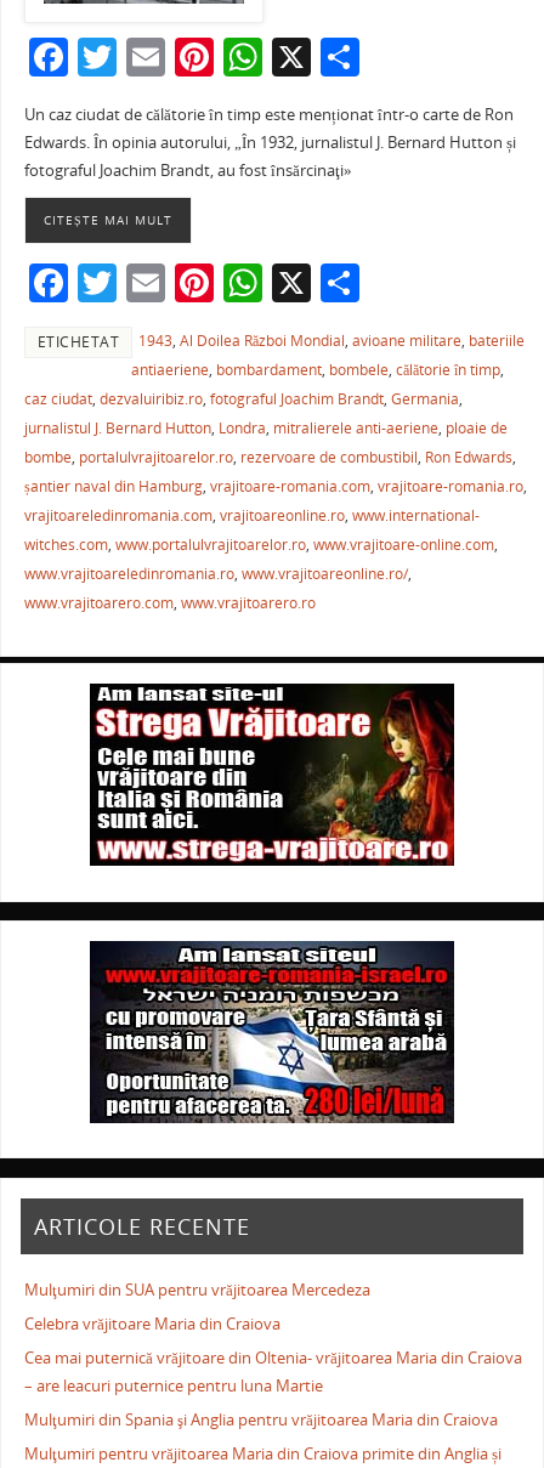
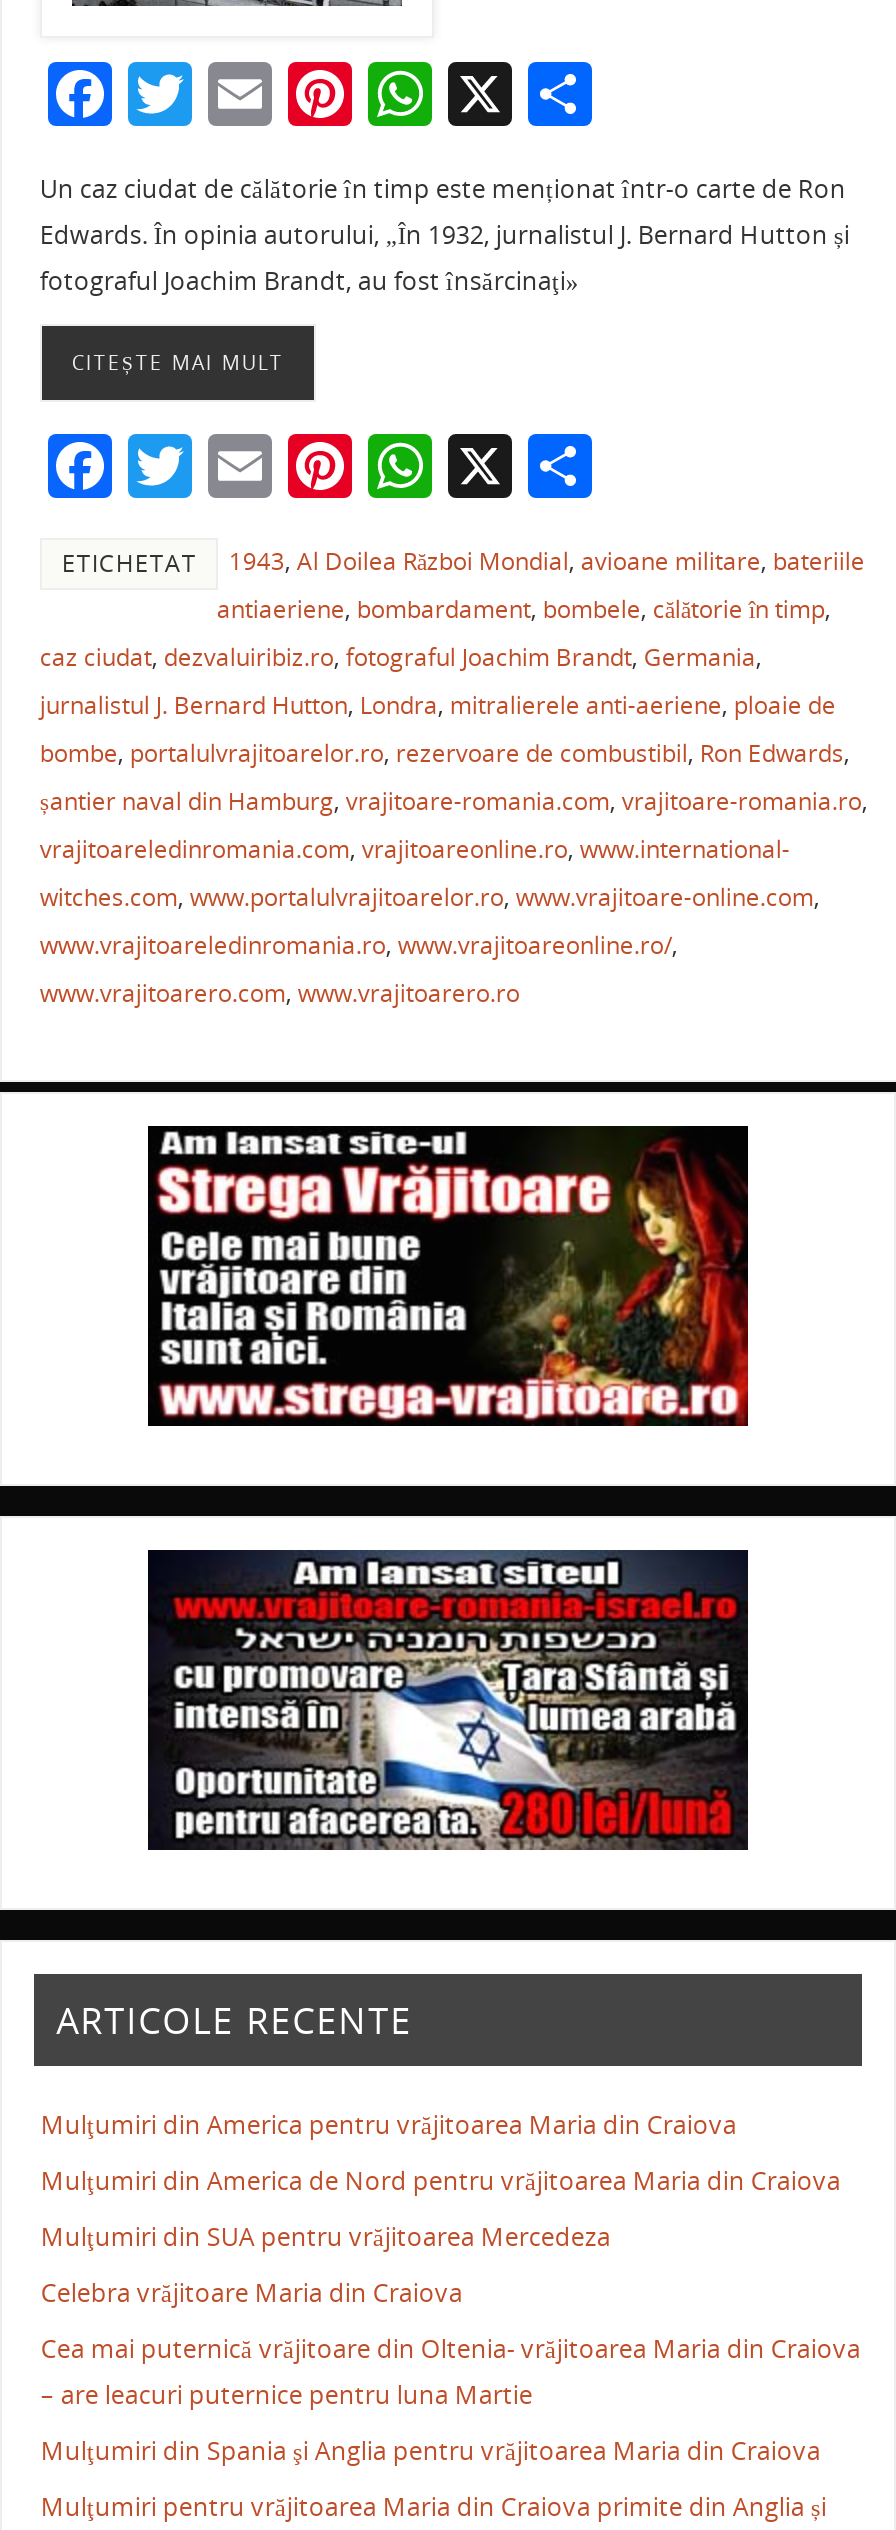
none -> [41,2107,841,2197] Mulţumiri din America pentru vrăjitoarea Maria din Craiova | Mulţumiri din America de Nord pentru vrăjitoarea Maria din Craiova

